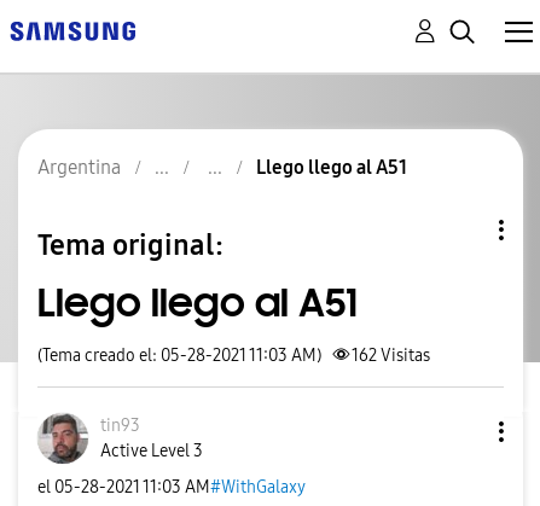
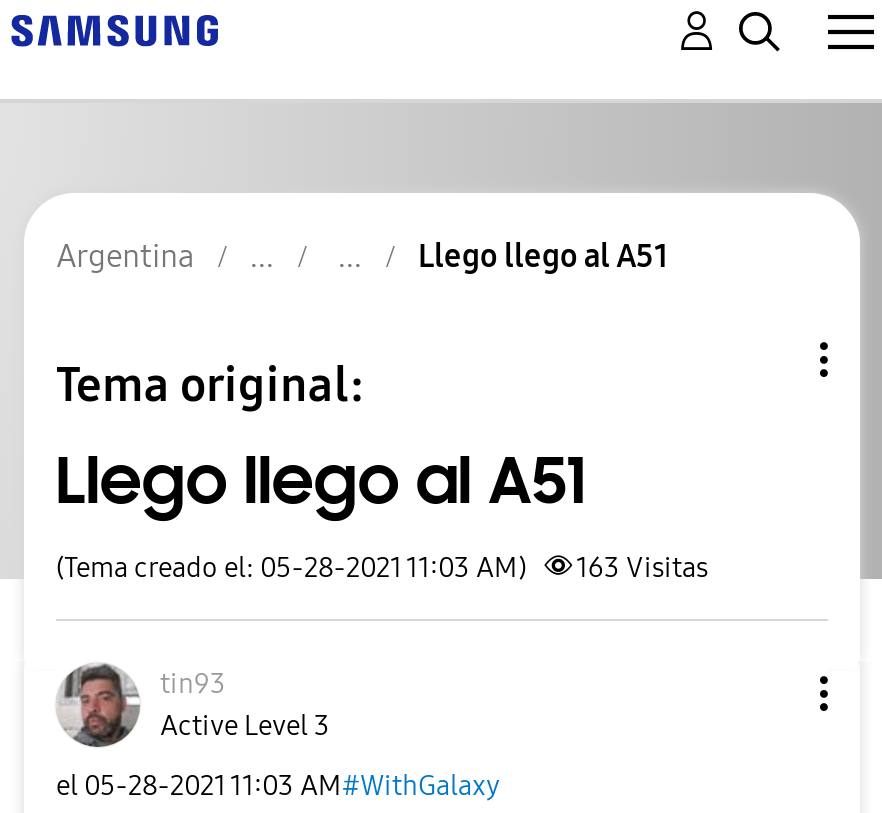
[37,345,430,366] (Tema creado el: 05-28-2021 11:03 AM) 162 Visitas -> [56,551,708,585] (Tema creado el: 05-28-2021 11:03 AM) 163 Visitas

